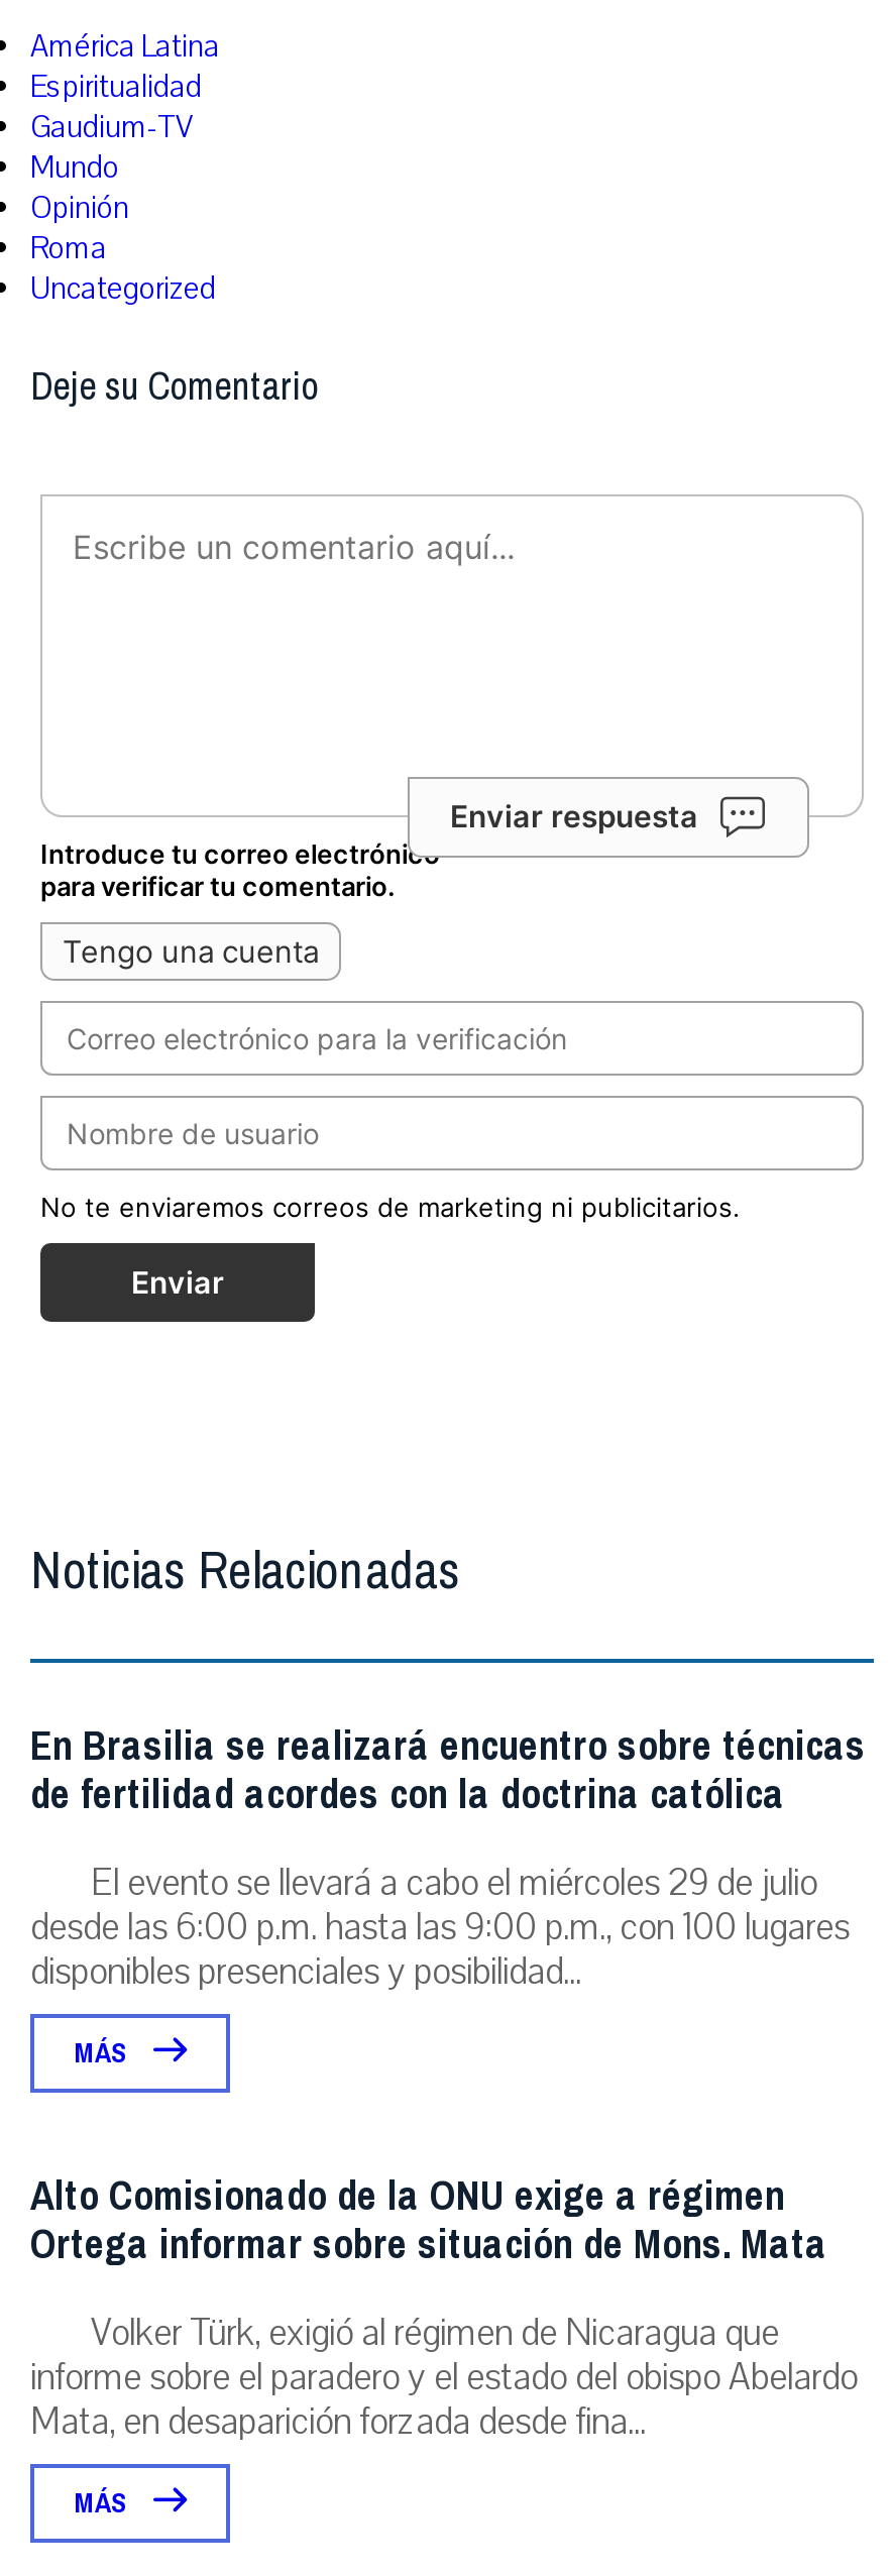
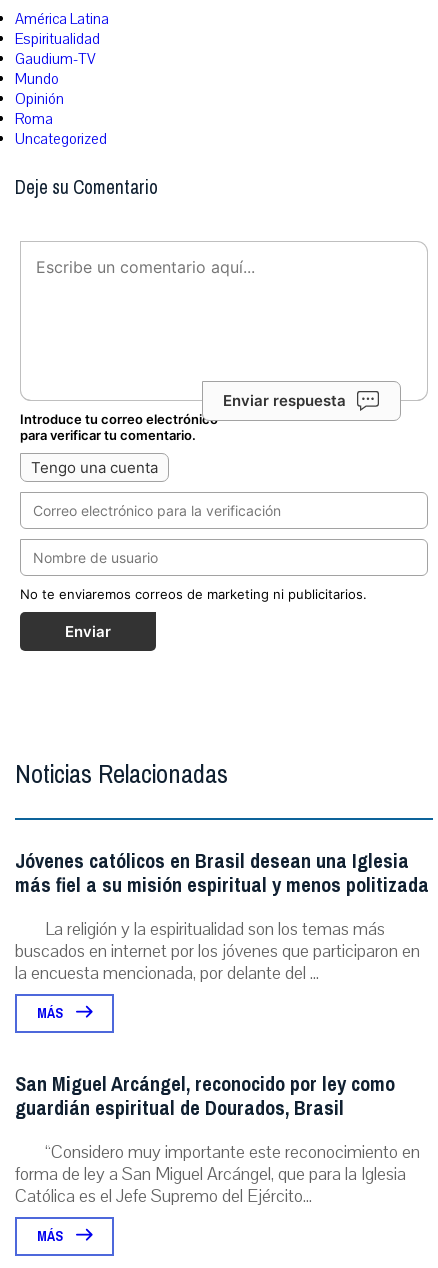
[30,1710,866,1997] En Brasilia se realizará encuentro sobre técnicas | de fertilidad acordes con la doctrina católica | El evento se llevará a cabo el miércoles 29 de julio | desde las 6:00 p.m. hasta las 9:00 p.m., con 100 lugares | disponibles presenciales y posibilidad... -> [15,843,429,985] Jóvenes católicos en Brasil desean una Iglesia | más fiel a su misión espiritual y menos politizada | La religión y la espiritualidad son los temas más | buscados en internet por los jóvenes que participaron en | la encuesta mencionada, por delante del ...
[30,2160,858,2447] Alto Comisionado de la ONU exige a régimen | Ortega informar sobre situación de Mons. Mata | Volker Türk, exigió al régimen de Nicaragua que | informe sobre el paradero y el estado del obispo Abelardo | Mata, en desaparición forzada desde fina... -> [15,1066,420,1208] San Miguel Arcángel, reconocido por ley como | guardián espiritual de Dourados, Brasil | “Considero muy importante este reconocimiento en | forma de ley a San Miguel Arcángel, que para la Iglesia | Católica es el Jefe Supremo del Ejército...

